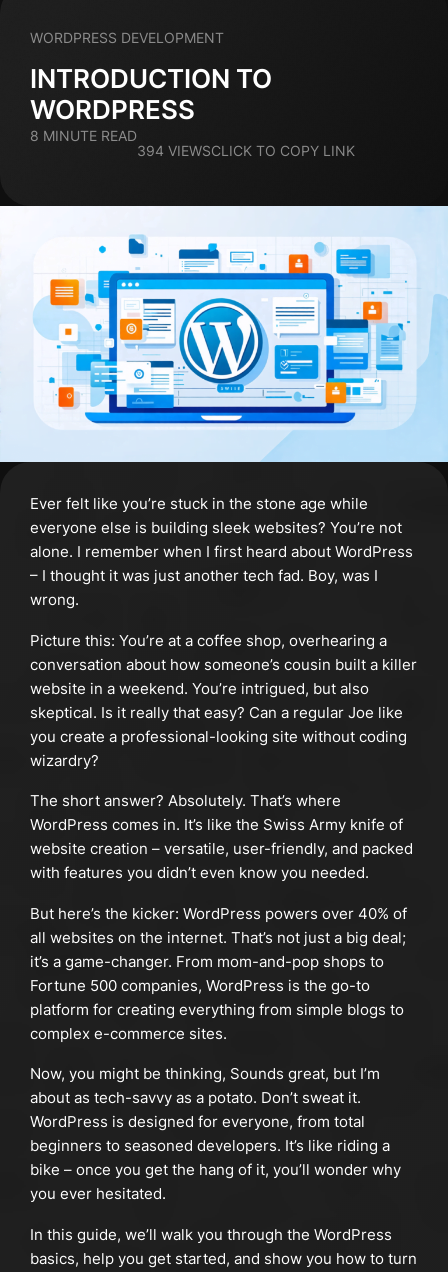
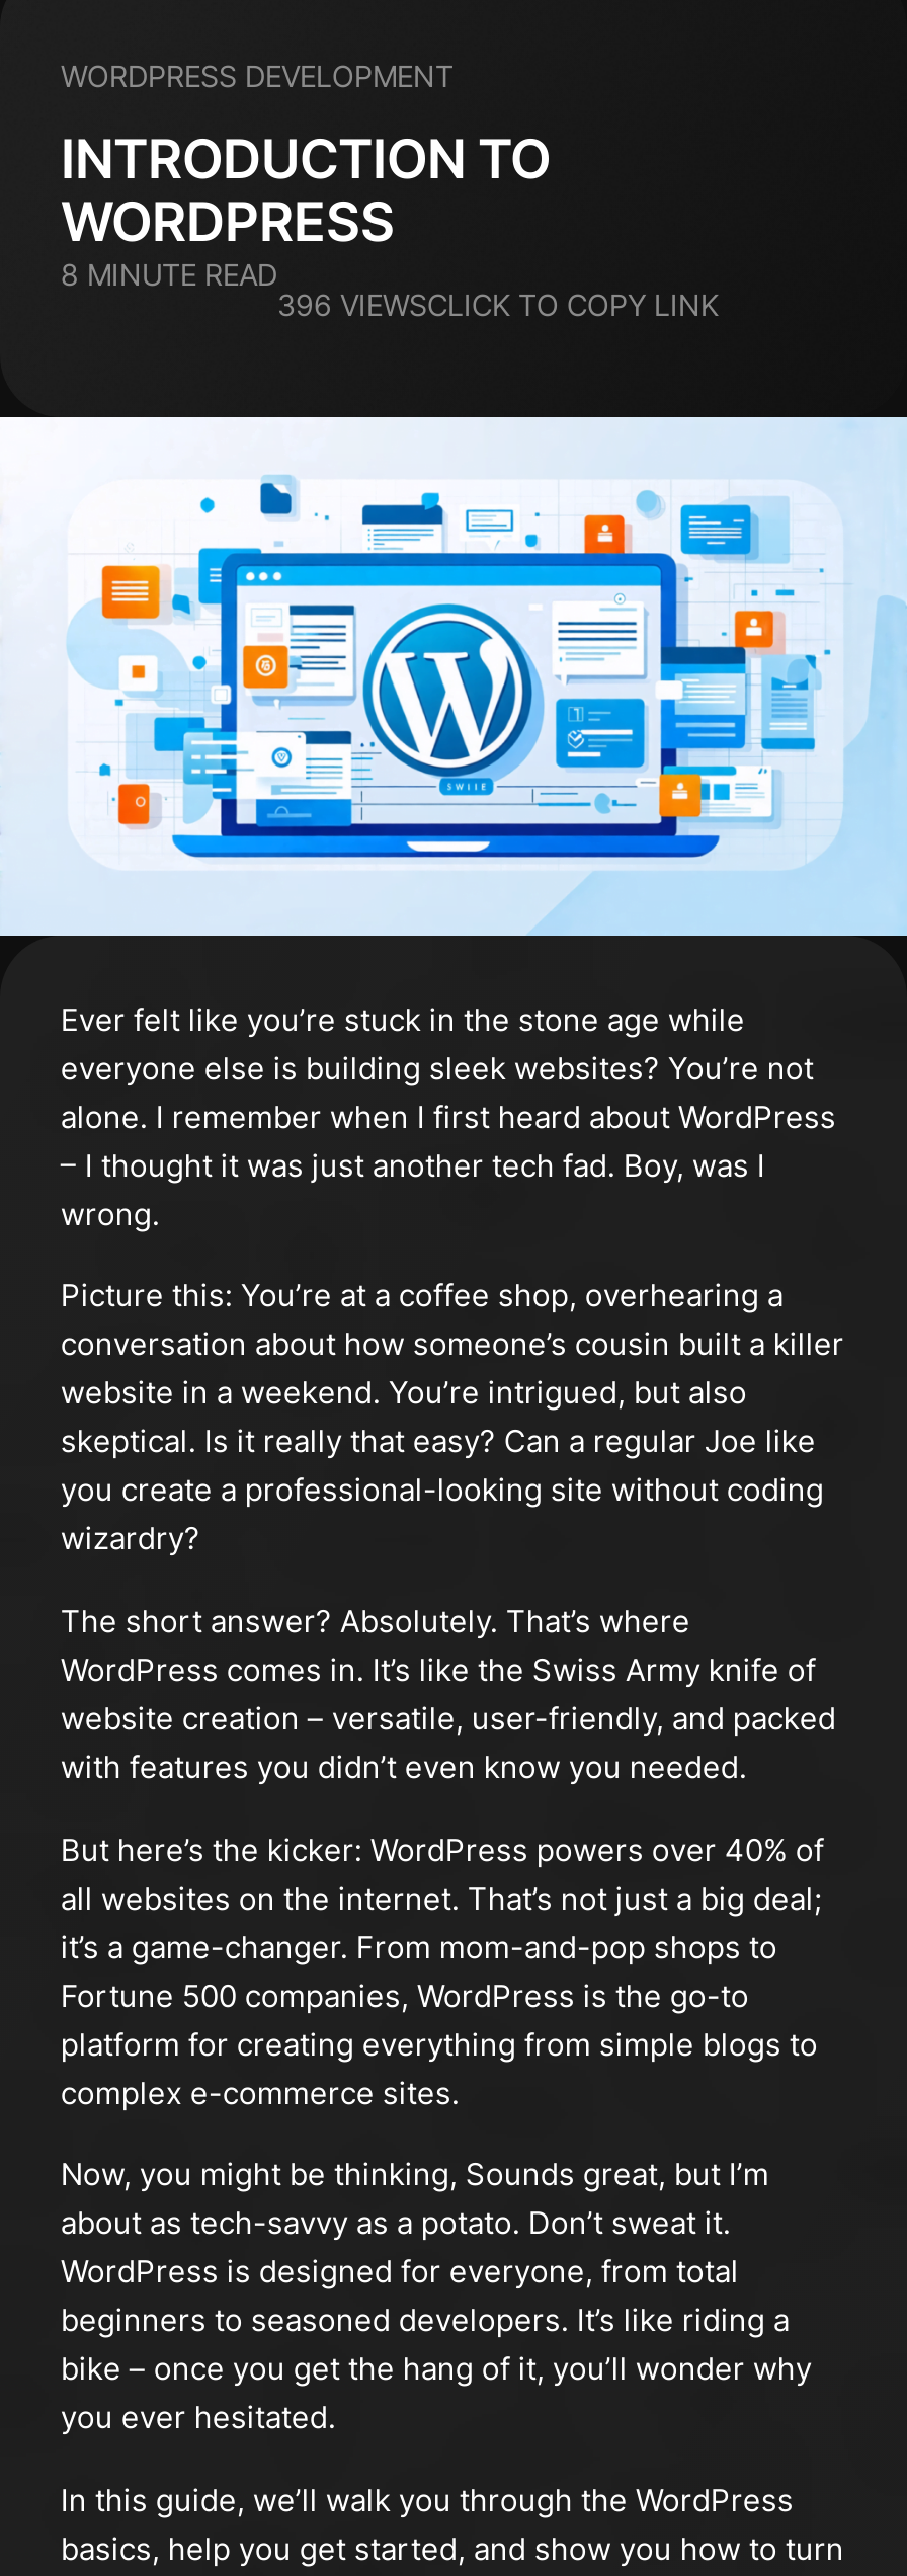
[137,142,355,159] 394 VIEWSCLICK TO COPY LINK -> [277,287,719,322] 396 VIEWSCLICK TO COPY LINK

